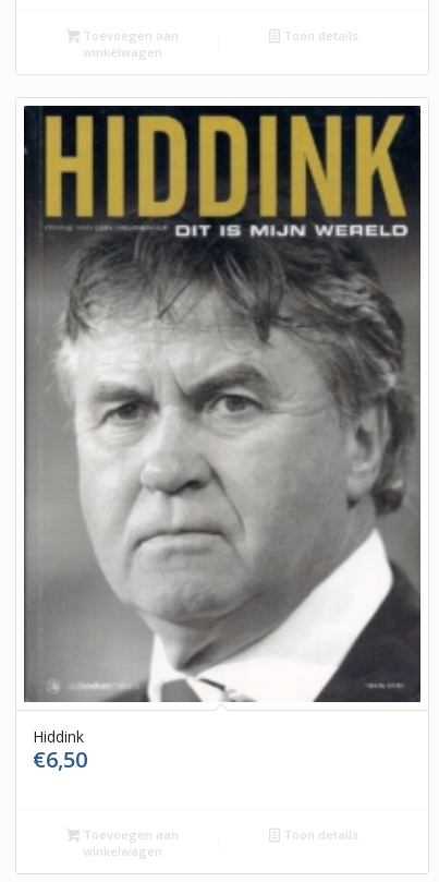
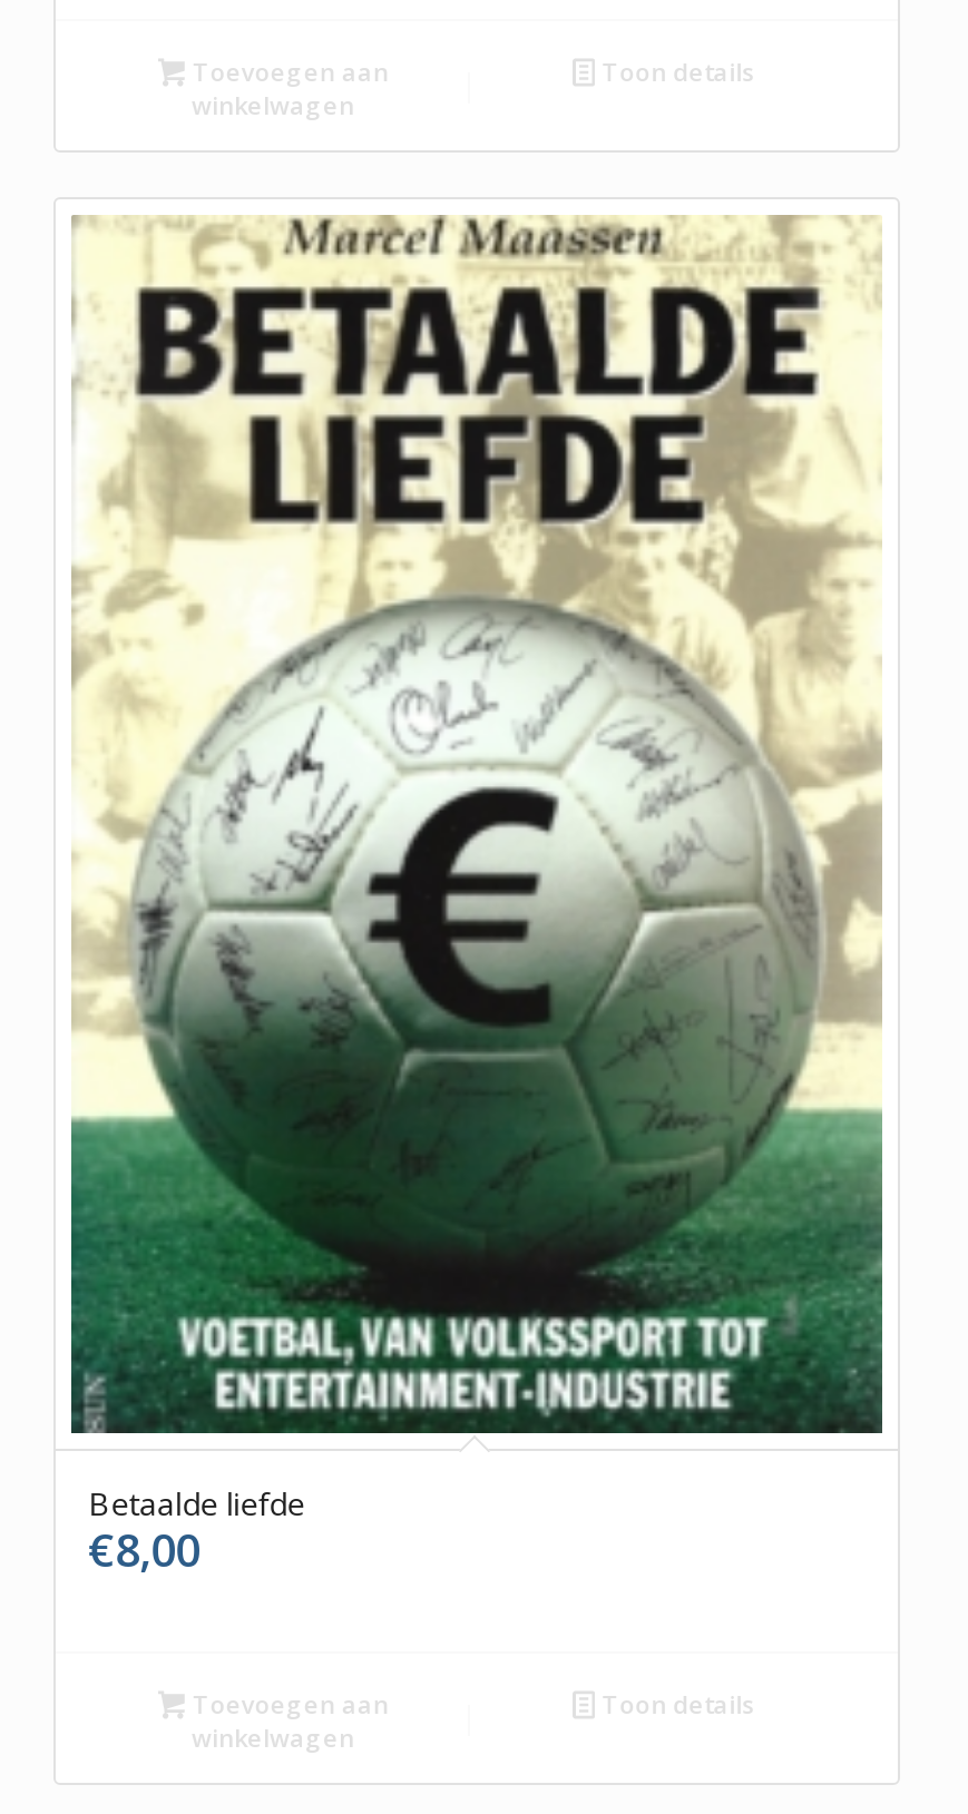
[23,105,422,775] [image] | Hiddink | €6,50 -> [71,215,884,1581] [image] | Betaalde liefde | €8,00

